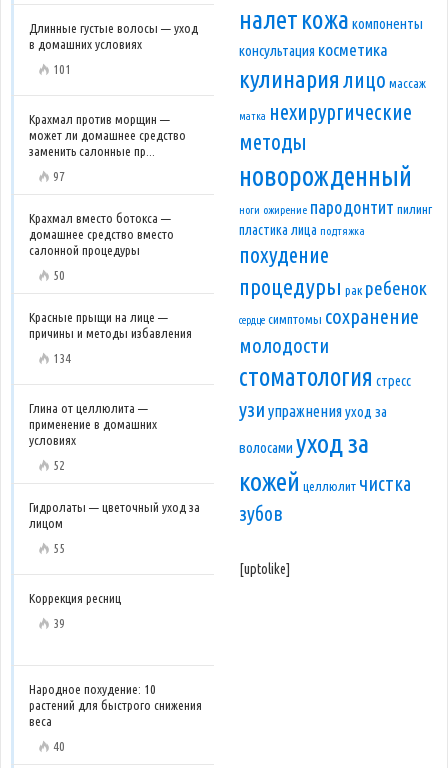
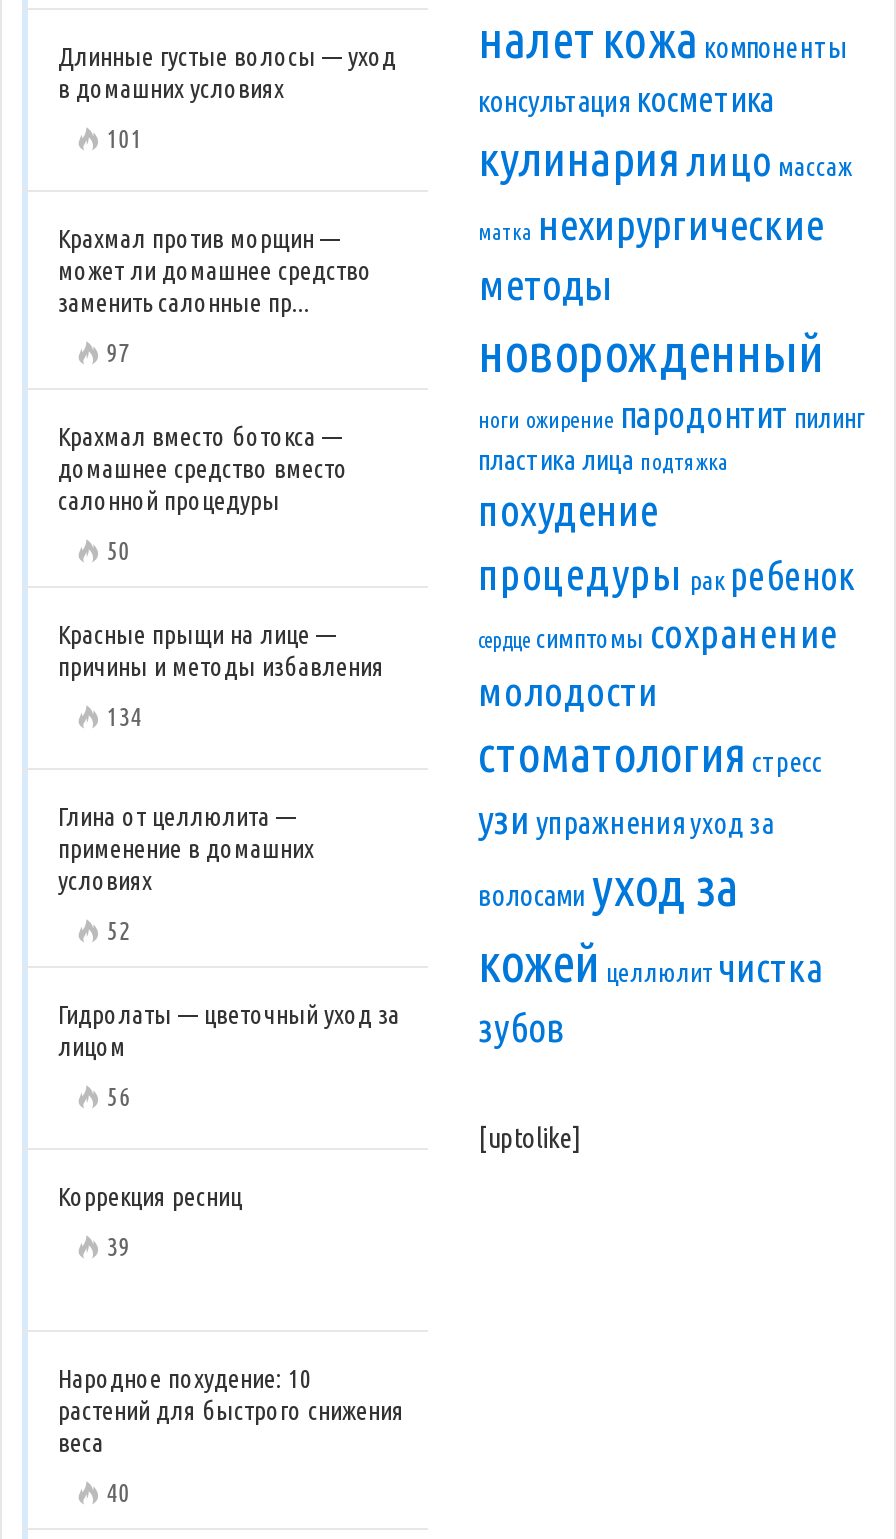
[53,541,65,555] 55 -> [106,1082,130,1110] 56

